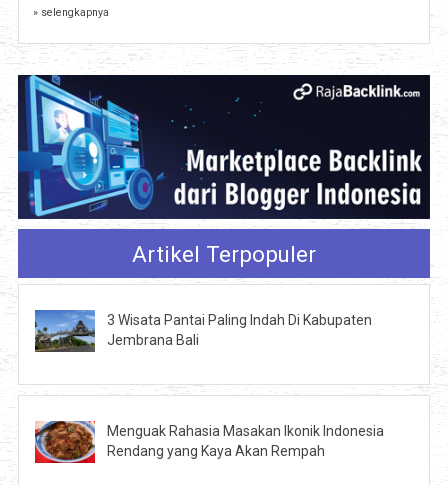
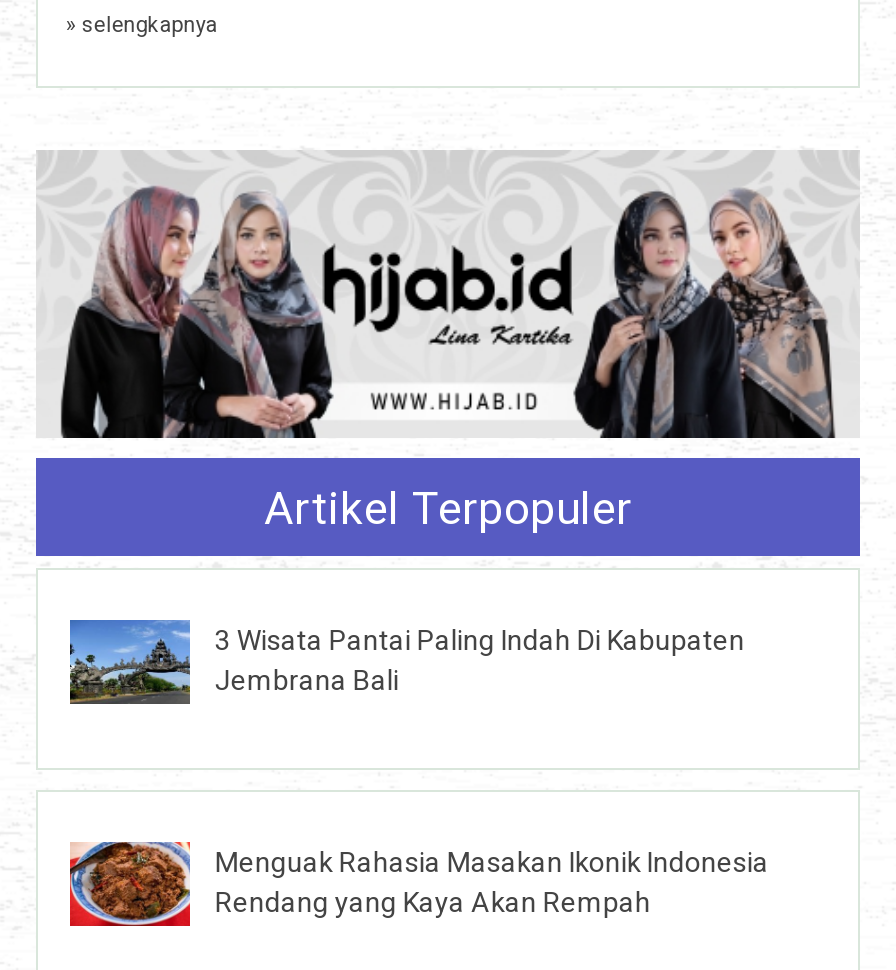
[17,74,431,220] [image] -> [36,150,860,438] [image]

